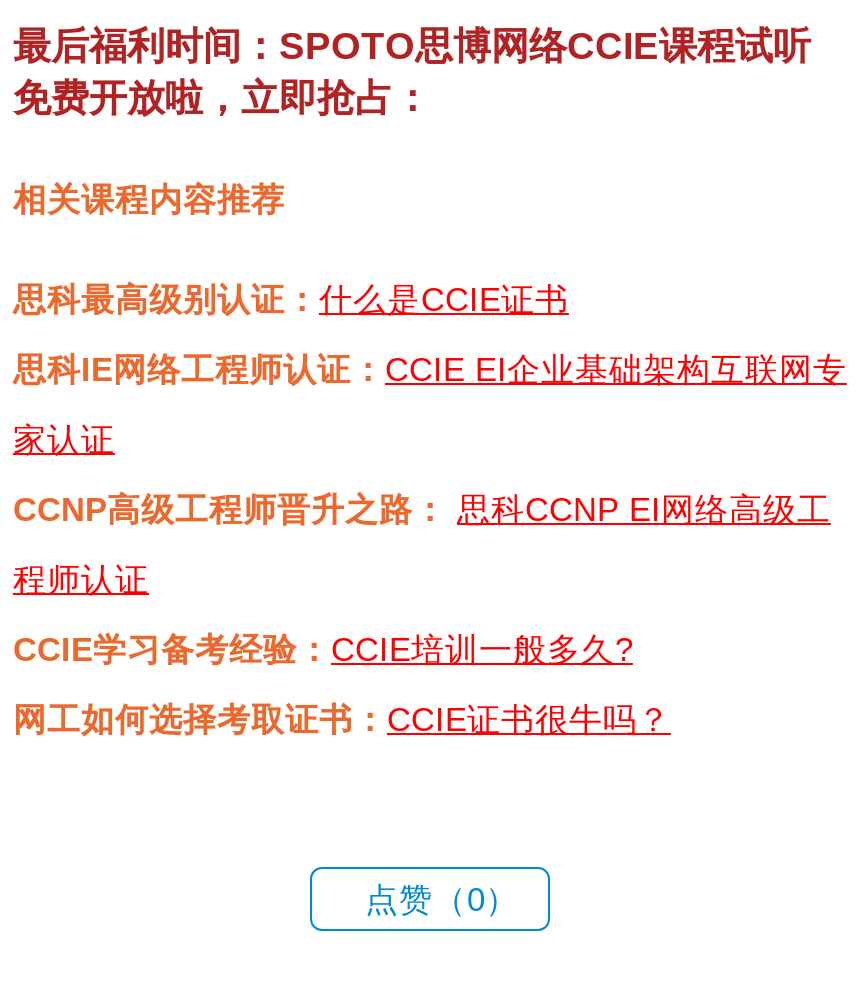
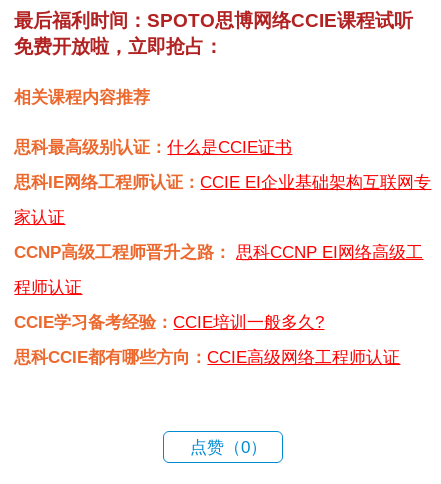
[13,701,671,739] 网工如何选择考取证书：CCIE证书很牛吗？ -> [14,348,400,367] 思科CCIE都有哪些方向：CCIE高级网络工程师认证

